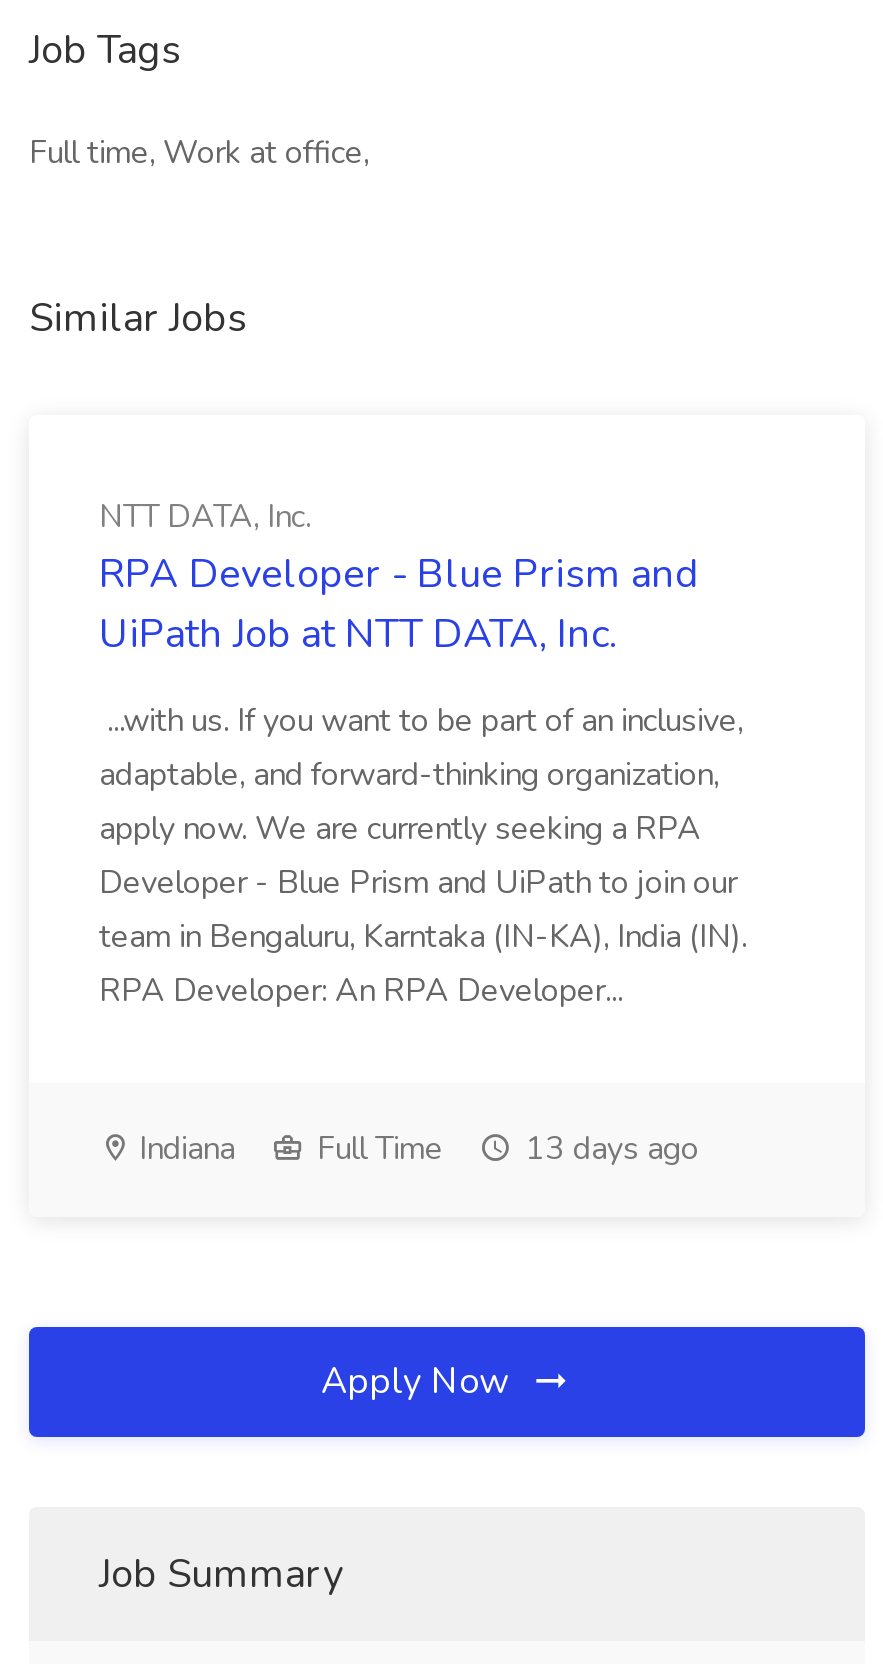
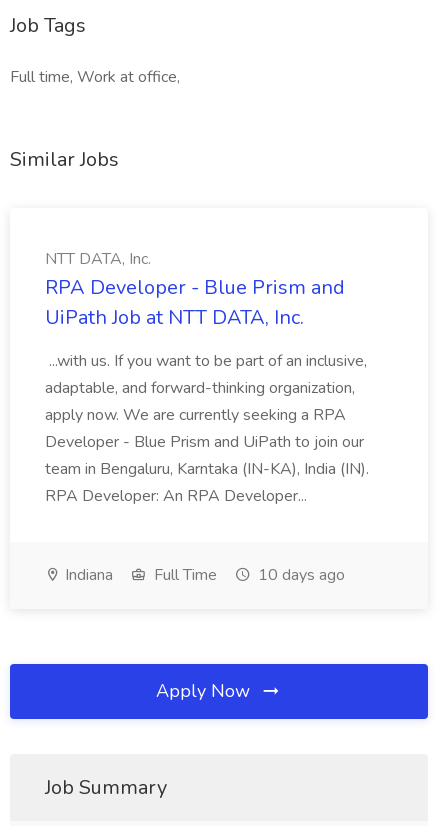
[131,1127,699,1171] Indiana Full Time 13 days ago -> [61,564,345,586] Indiana Full Time 10 days ago

